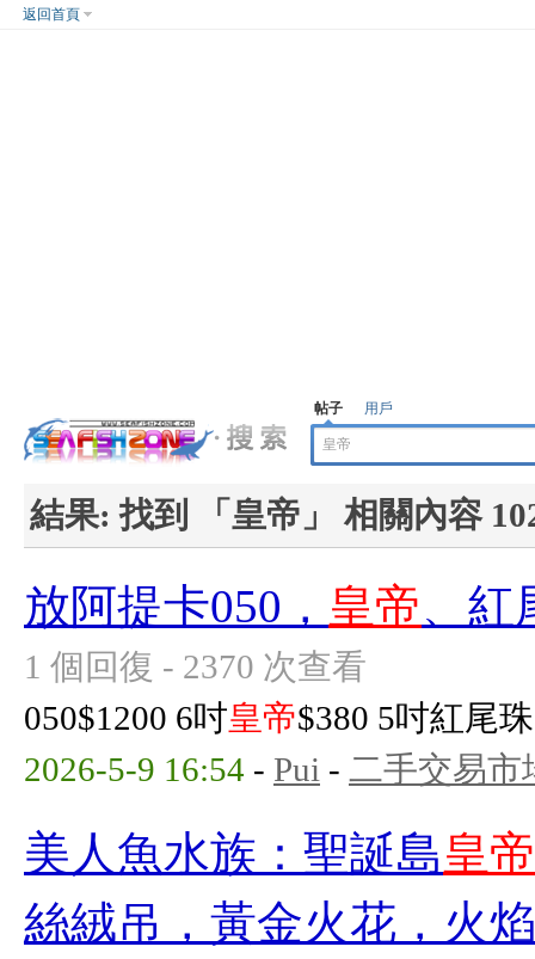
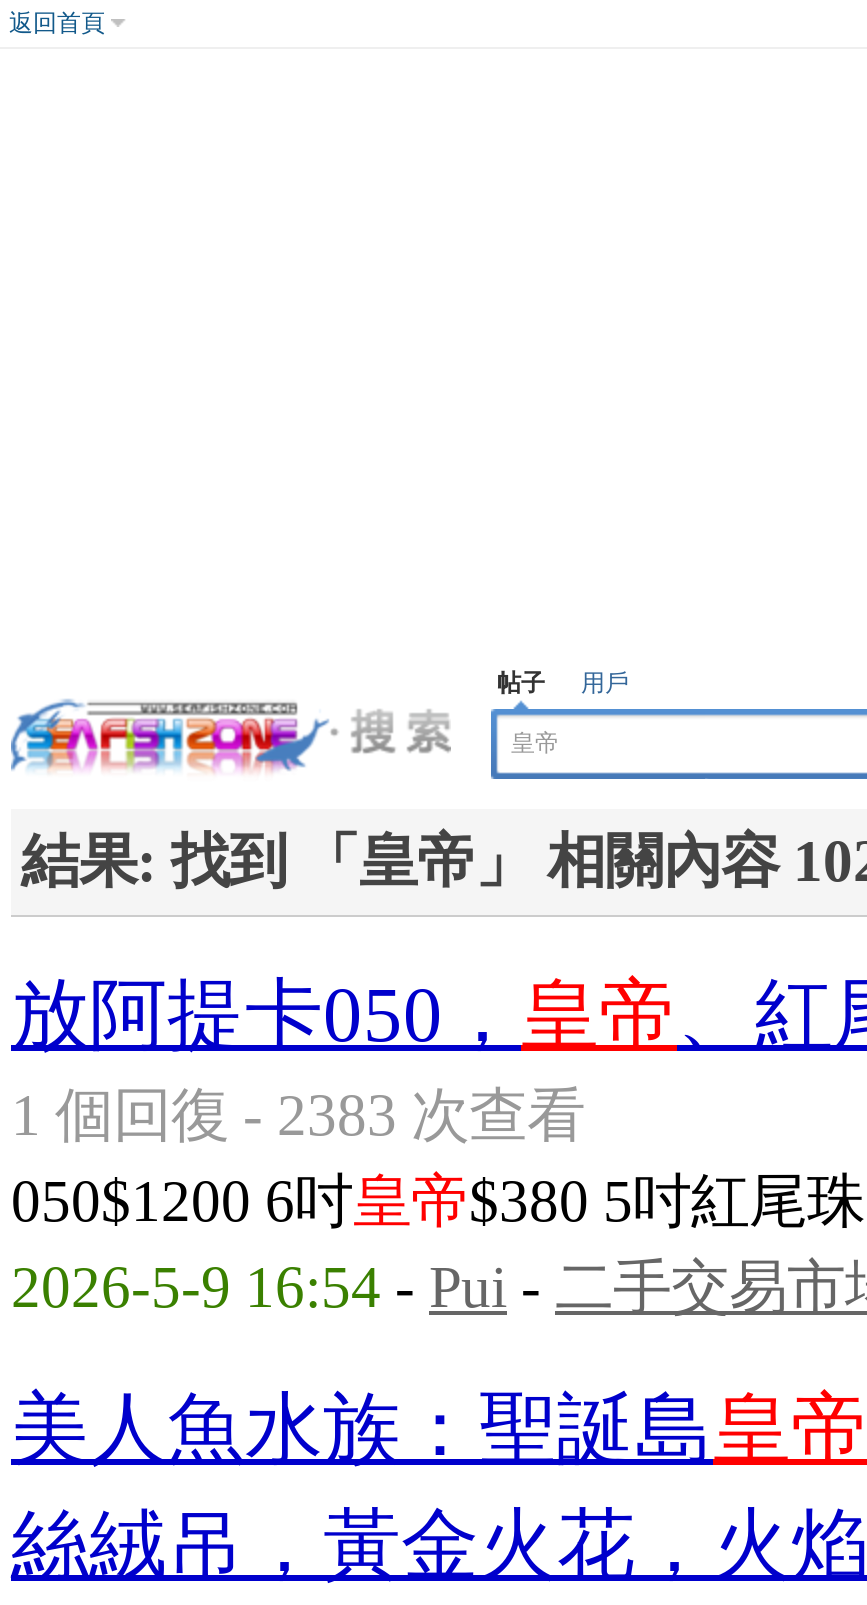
[24,647,367,686] 1 個回復 - 2370 次查看 -> [11,1083,585,1147] 1 個回復 - 2383 次查看

